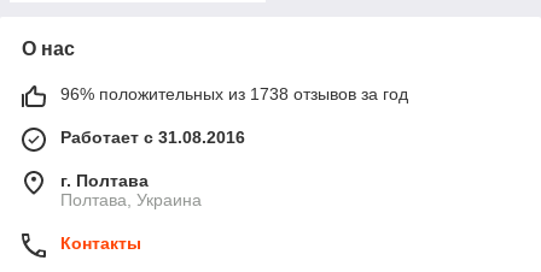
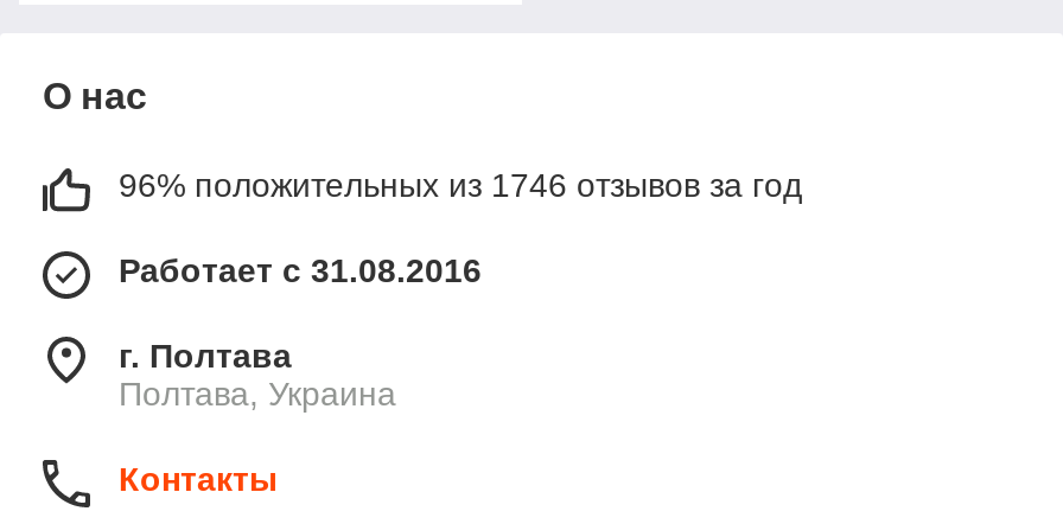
[60,84,408,103] 96% положительных из 1738 отзывов за год -> [119,165,802,203] 96% положительных из 1746 отзывов за год

